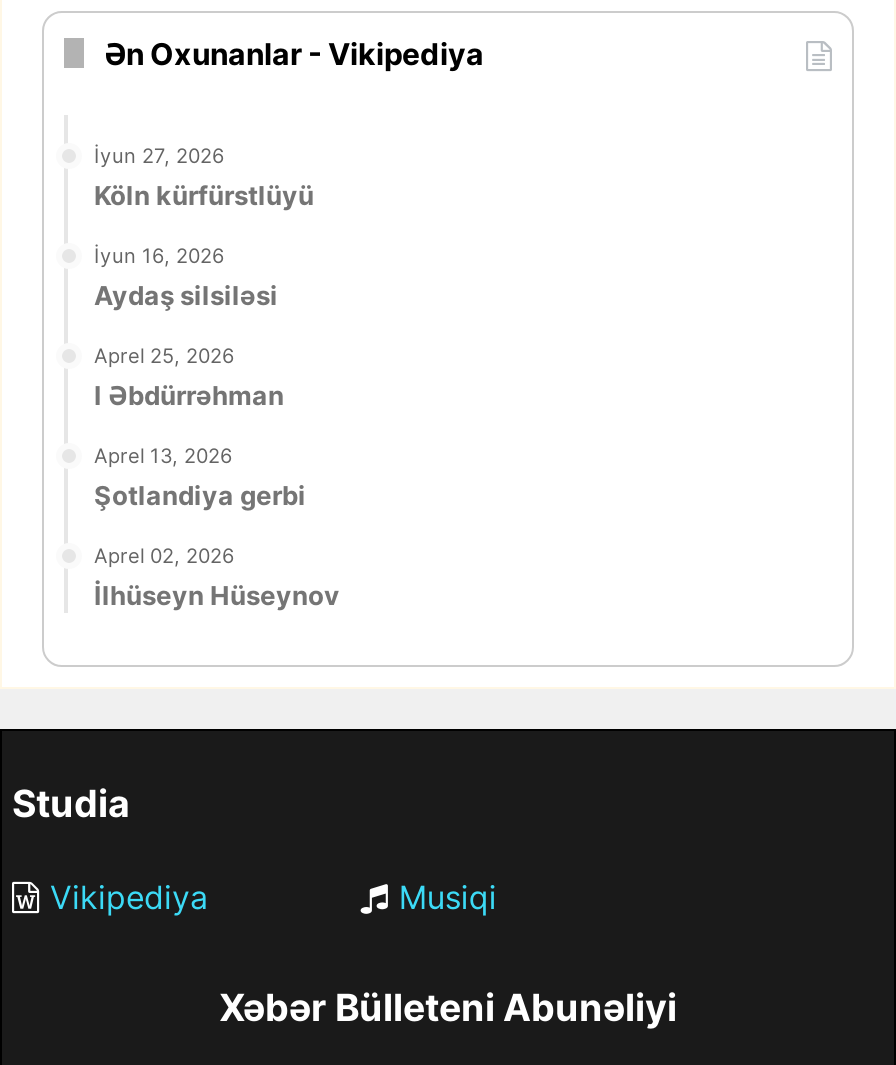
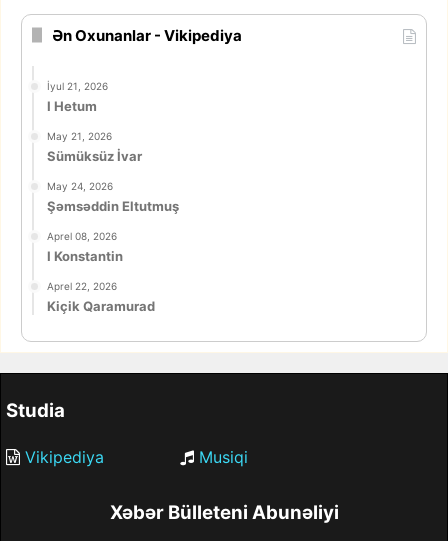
[94,143,314,211] İyun 27, 2026 | Köln kürfürstlüyü -> [47,80,108,114] İyul 21, 2026 | I Hetum
[94,243,278,311] İyun 16, 2026 | Aydaş silsiləsi -> [47,130,142,164] May 21, 2026 | Sümüksüz İvar
[94,342,284,410] Aprel 25, 2026 | I Əbdürrəhman -> [47,180,179,214] May 24, 2026 | Şəmsəddin Eltutmuş
[94,442,306,510] Aprel 13, 2026 | Şotlandiya gerbi -> [47,230,123,264] Aprel 08, 2026 | I Konstantin
[94,542,340,610] Aprel 02, 2026 | İlhüseyn Hüseynov -> [47,279,155,313] Aprel 22, 2026 | Kiçik Qaramurad

